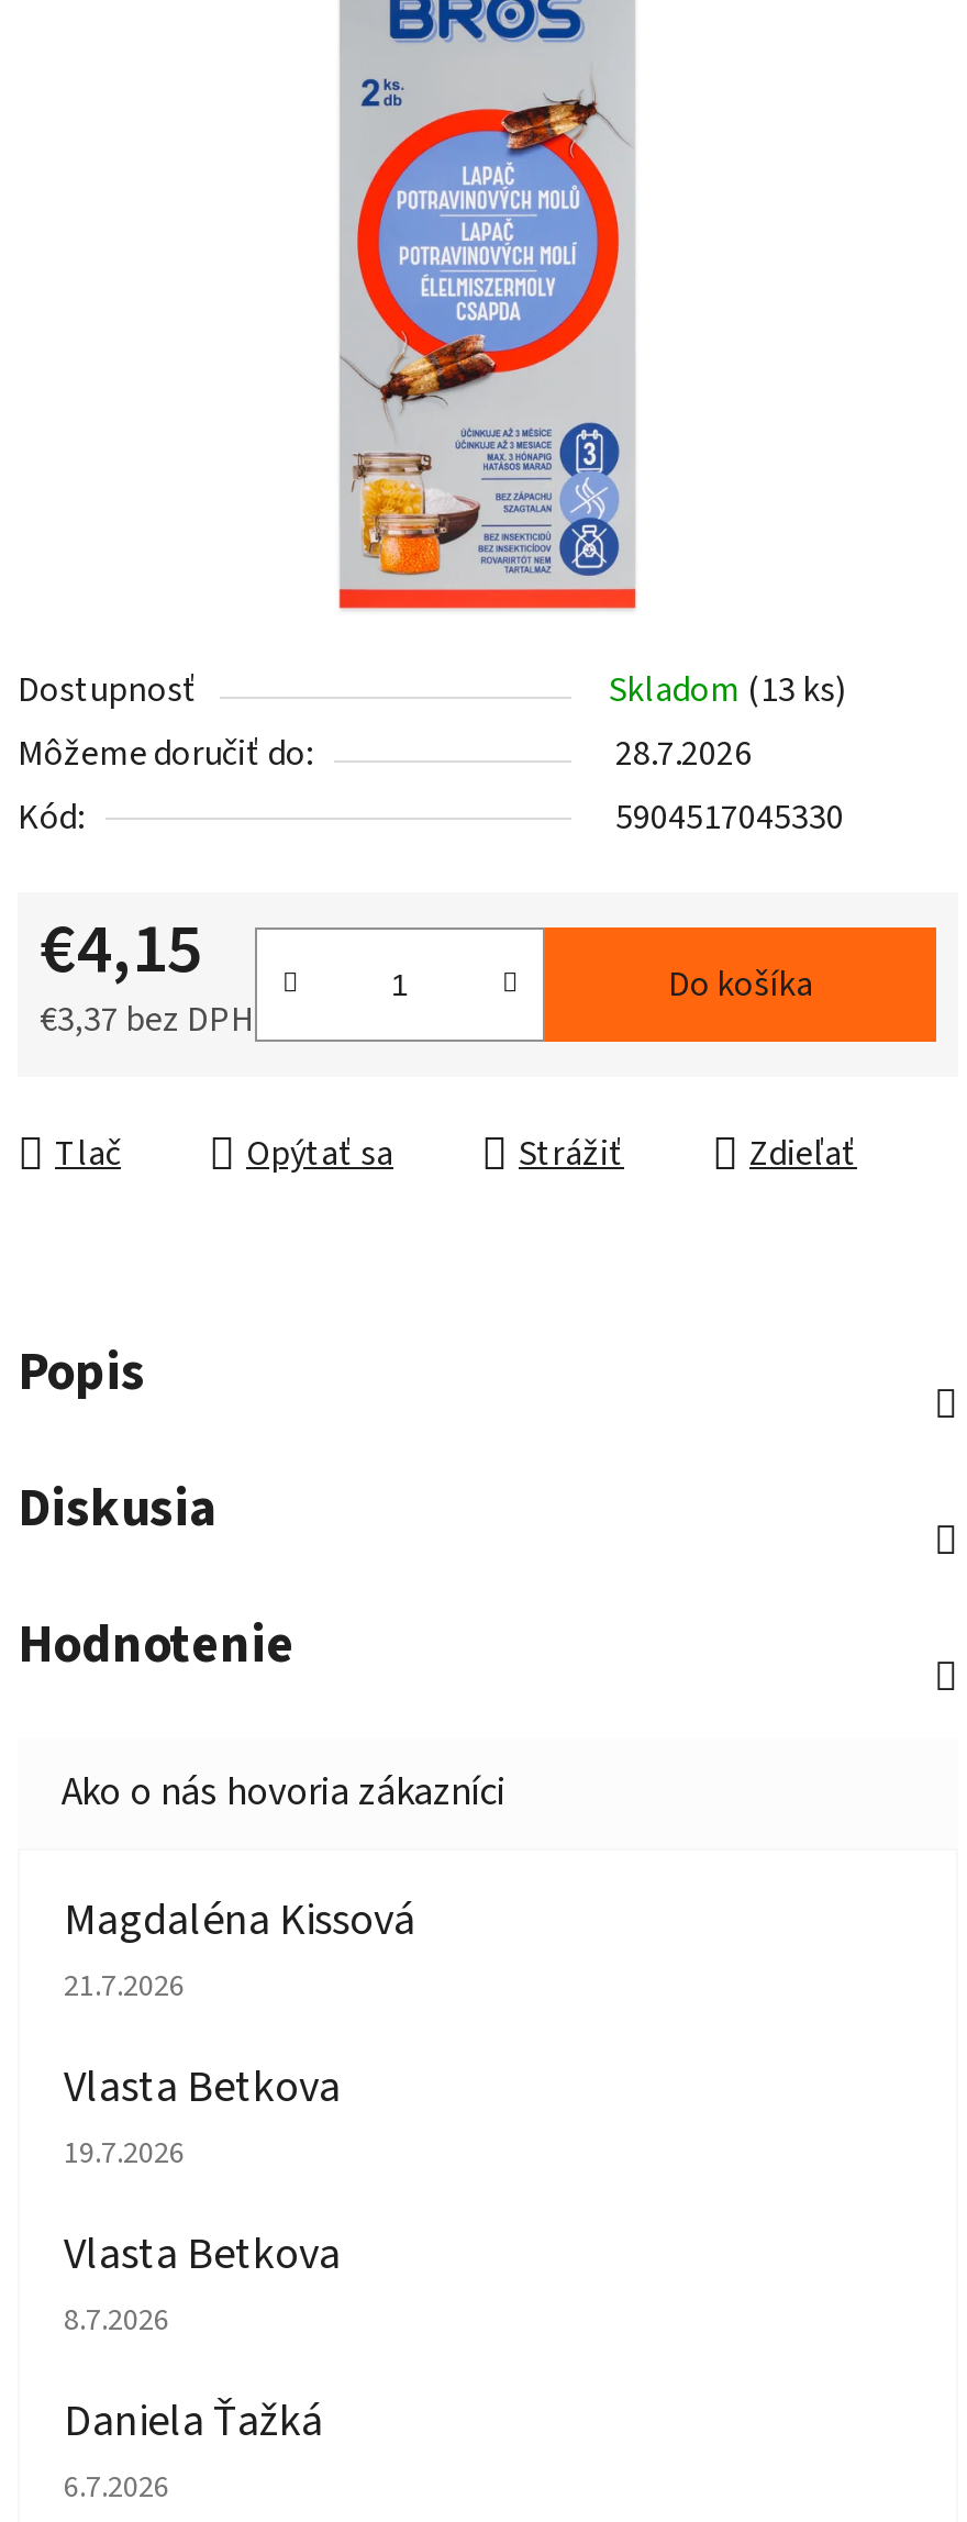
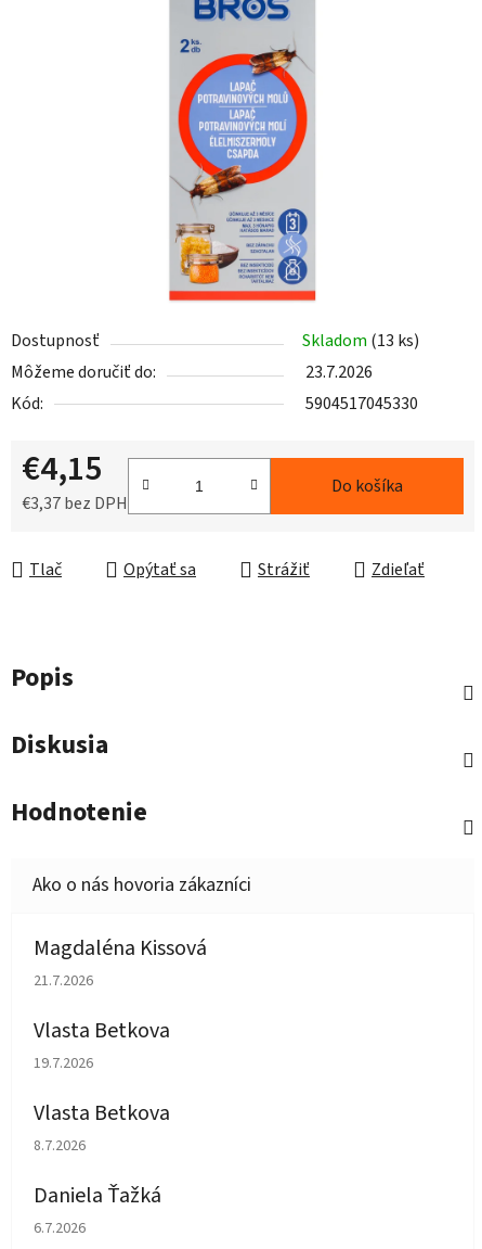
[615,730,752,778] 28.7.2026 -> [305,360,373,384] 23.7.2026

